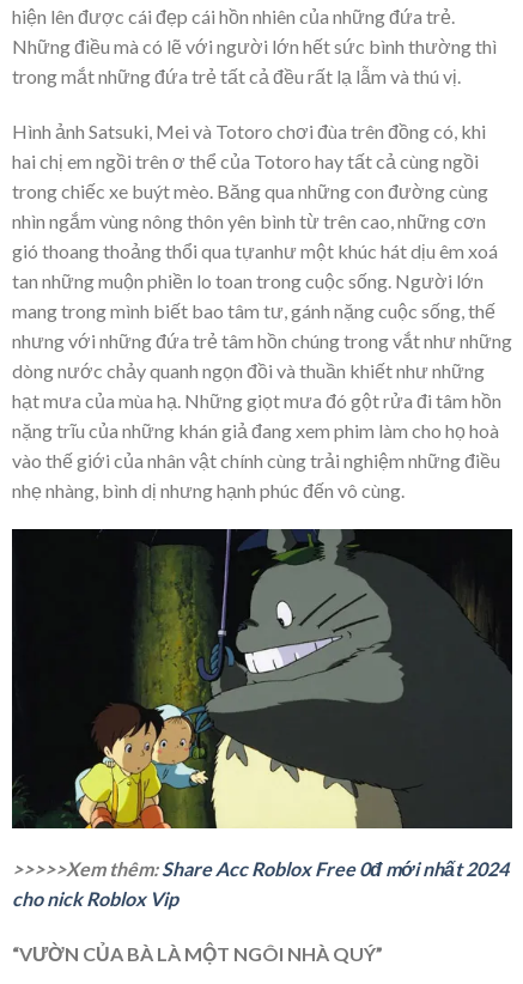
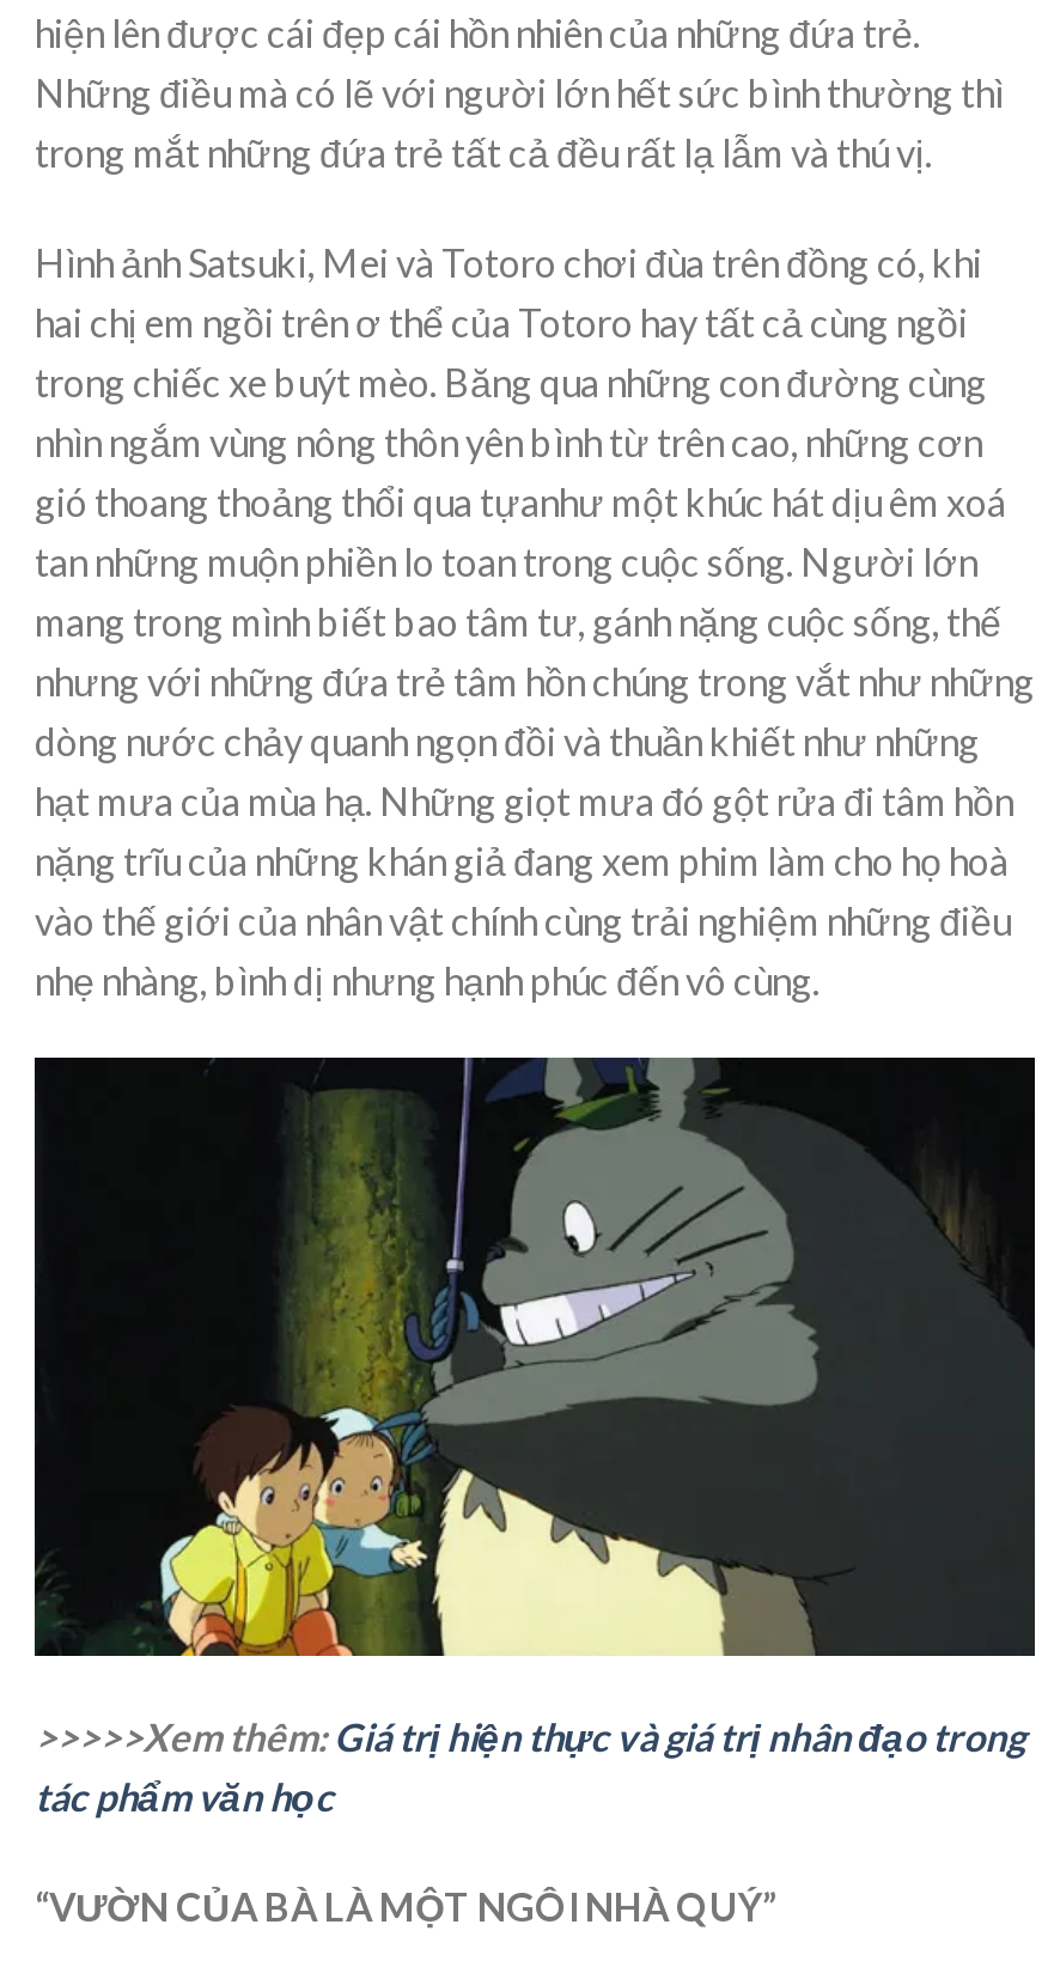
[12,857,509,910] >>>>>Xem thêm: Share Acc Roblox Free 0đ mới nhất 2024 | cho nick Roblox Vip -> [35,1714,1025,1819] >>>>>Xem thêm: Giá trị hiện thực và giá trị nhân đạo trong | tác phẩm văn học

